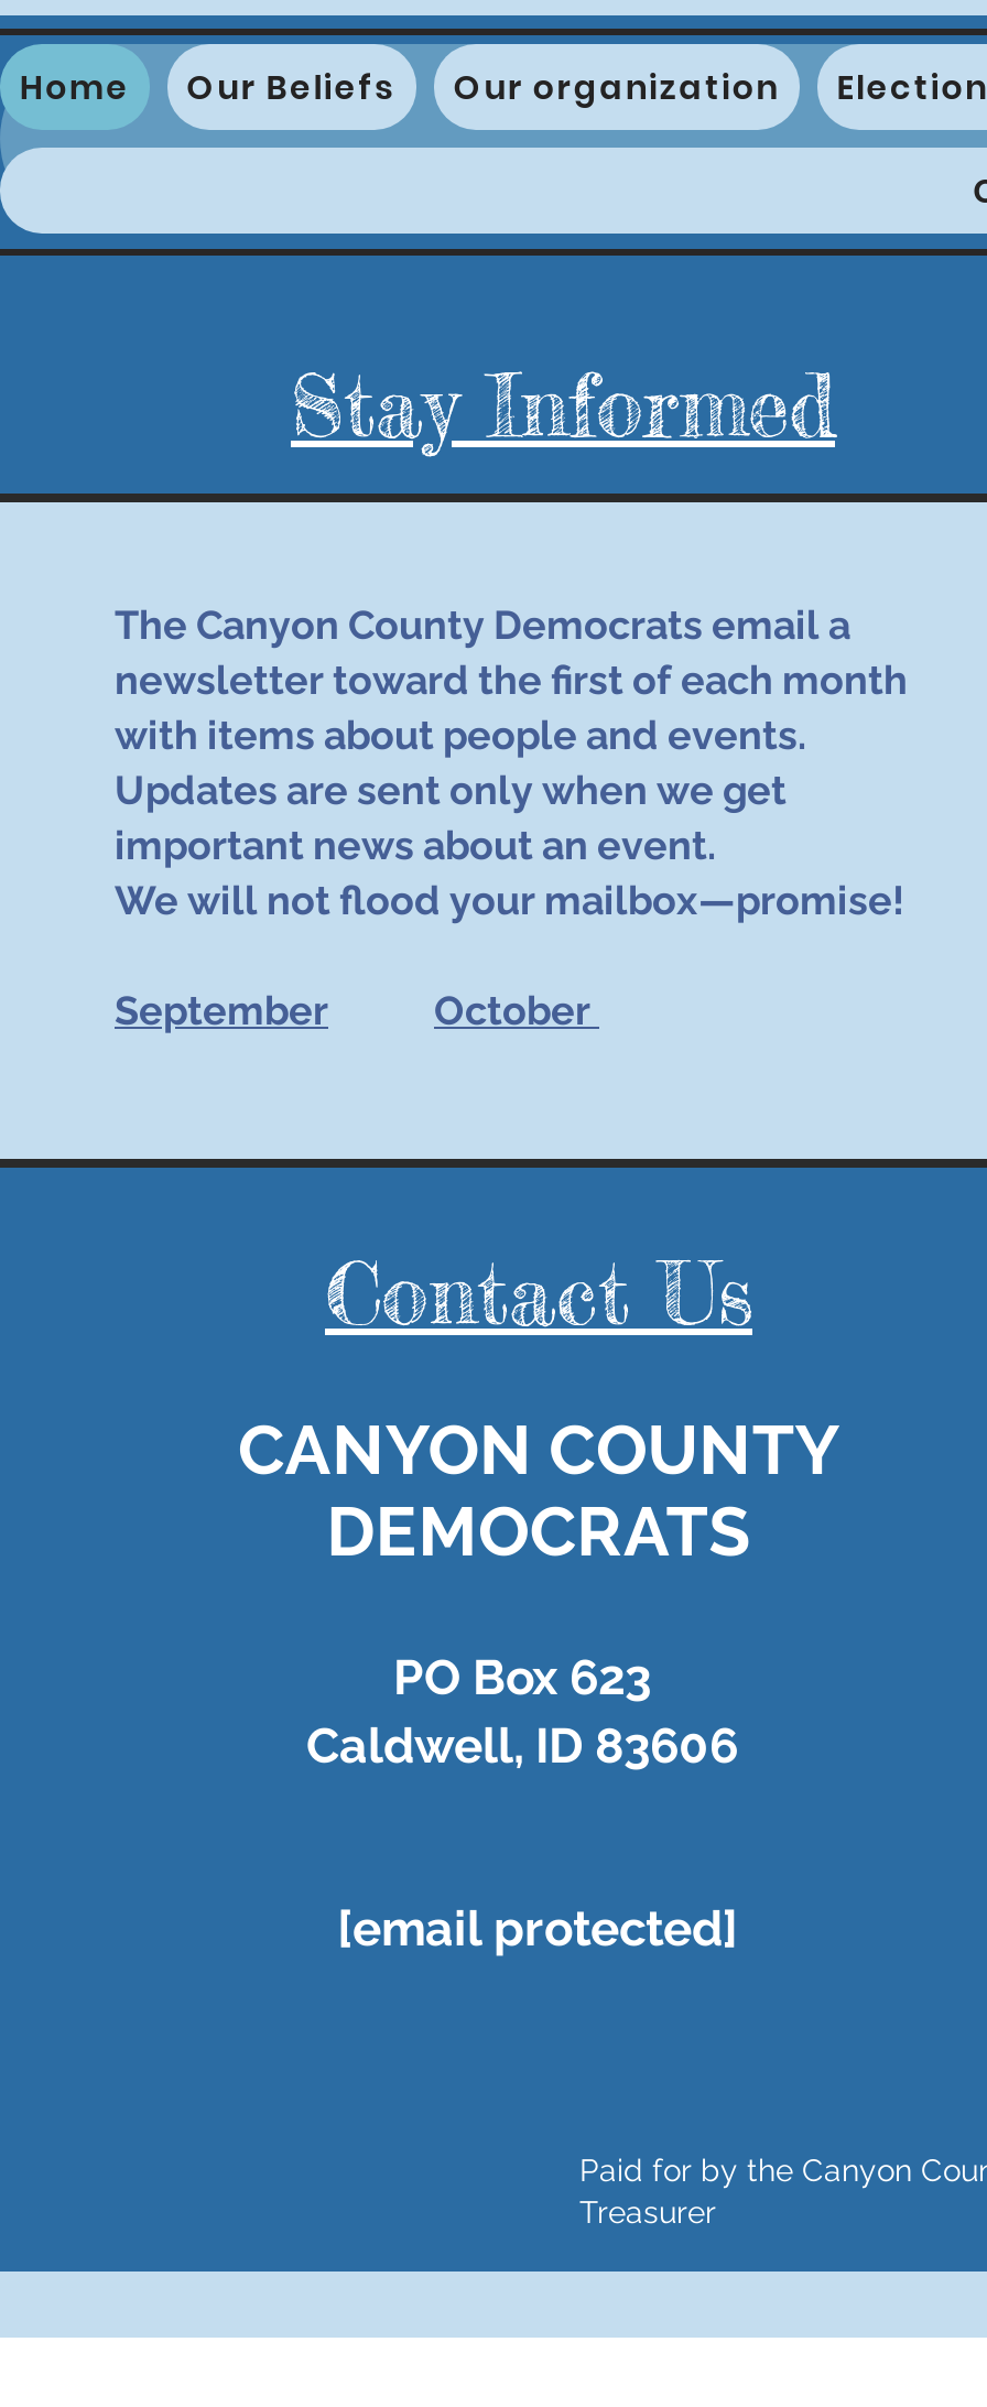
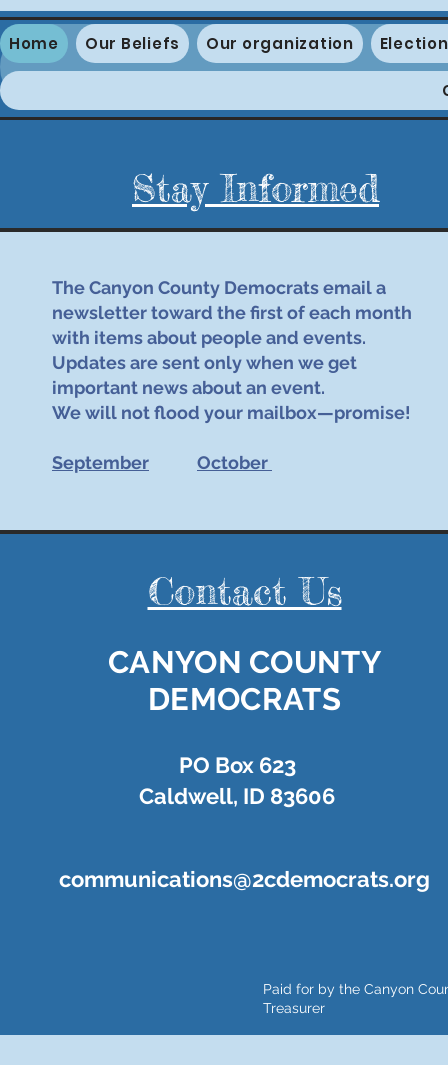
[337,1899,738,1956] [email protected] -> [58,866,429,892] communications@2cdemocrats.org

